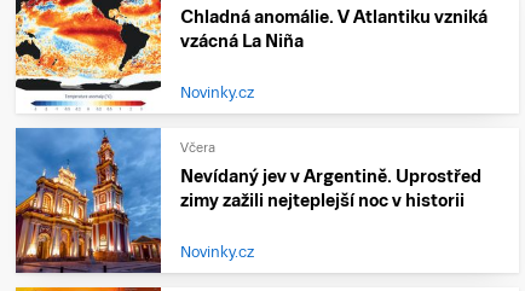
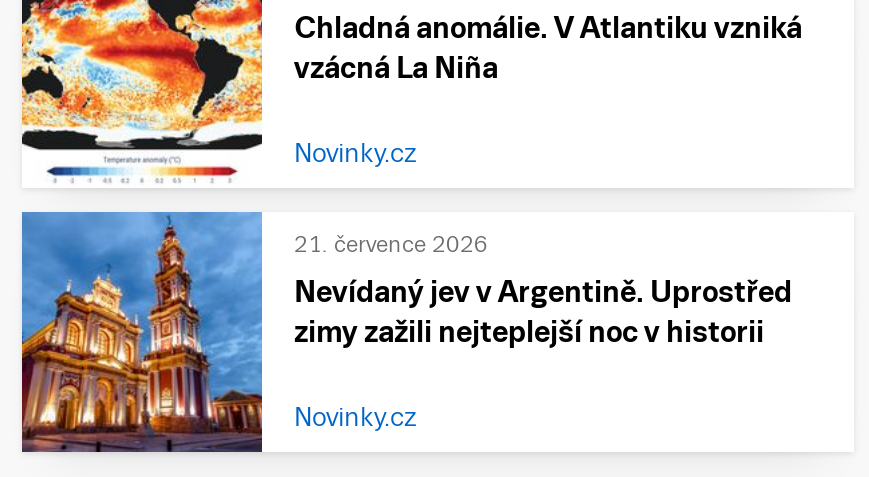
[180,140,215,155] Včera -> [294,232,488,256] 21. července 2026

